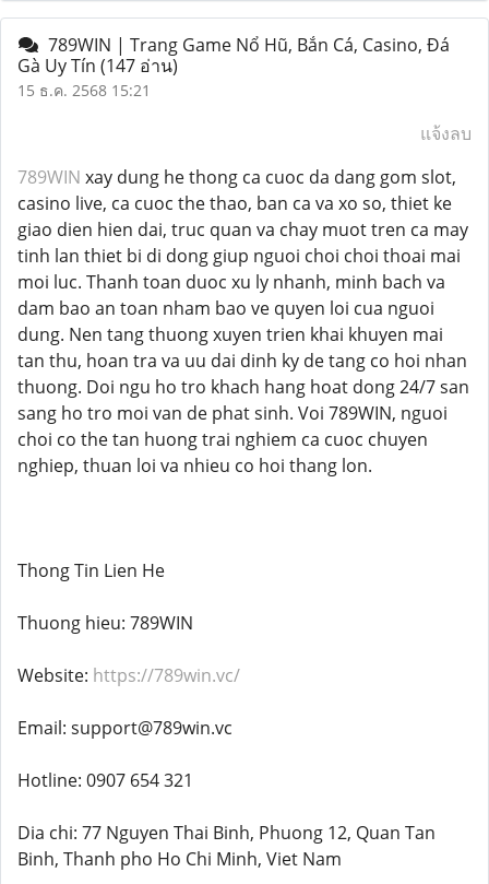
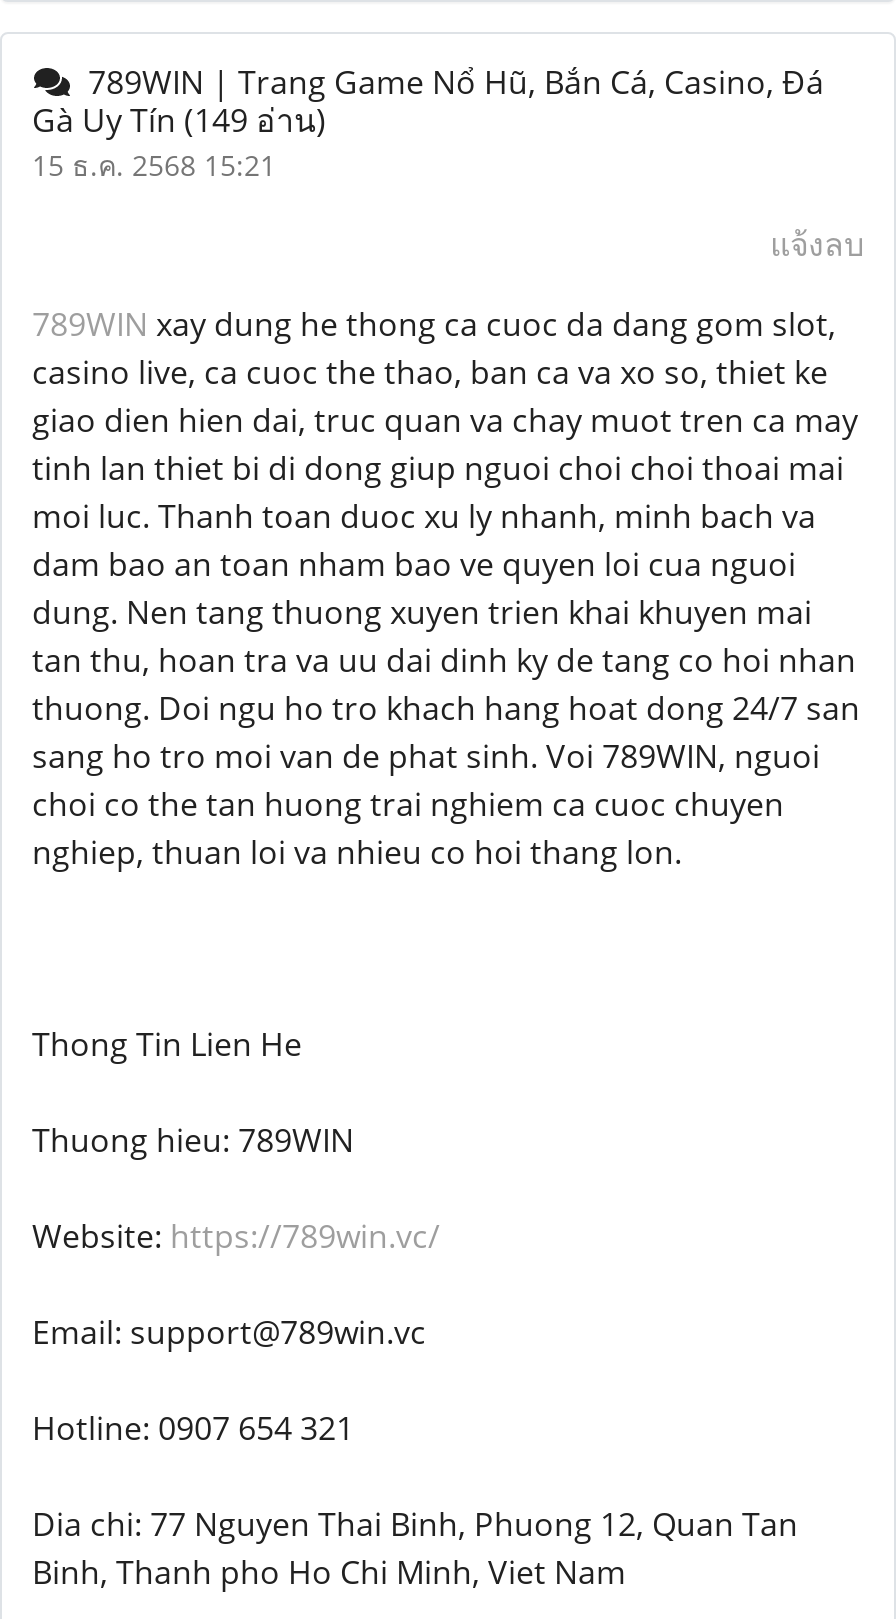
[17,54,178,78] Gà Uy Tín (147 อ่าน) -> [32,98,326,142] Gà Uy Tín (149 อ่าน)

